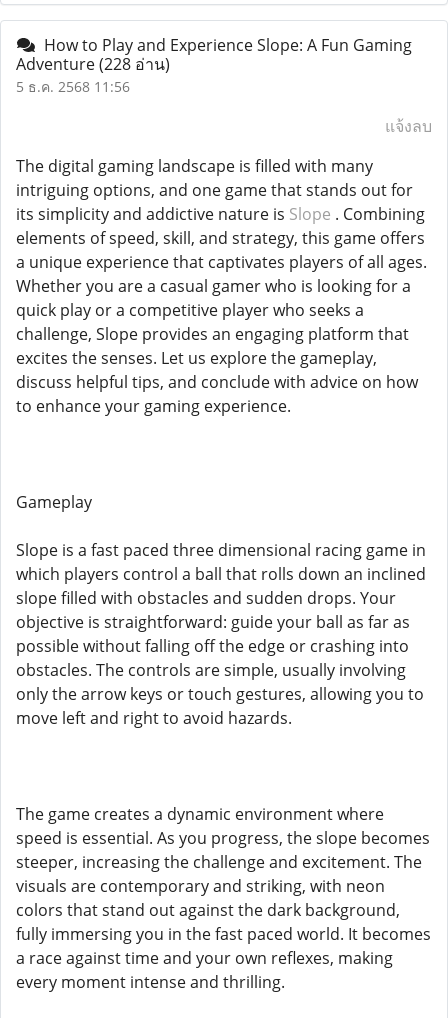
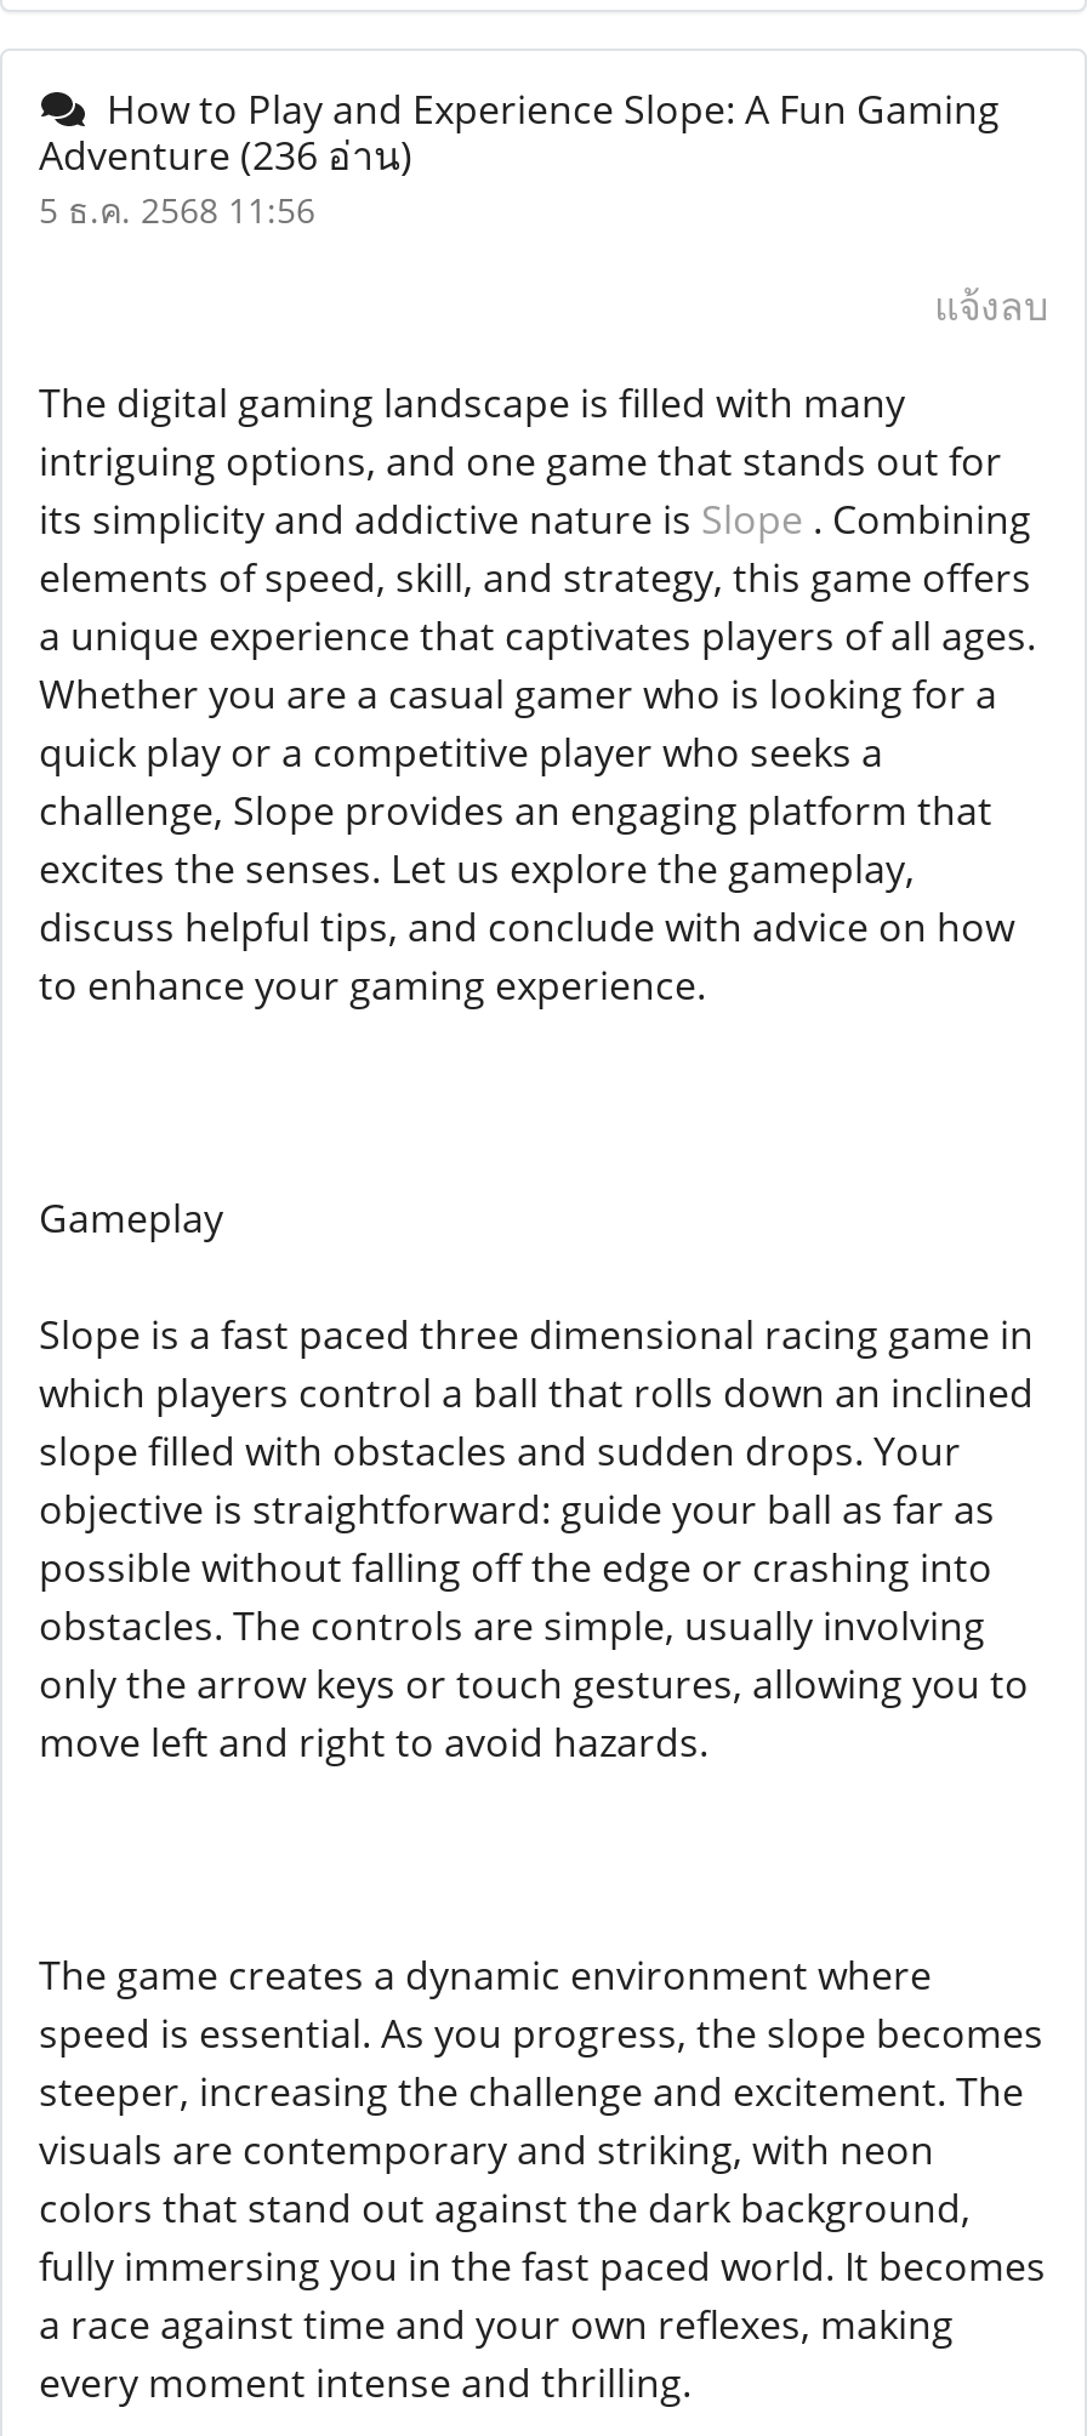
[16,53,170,75] Adventure (228 อ่าน) -> [39,129,412,182] Adventure (236 อ่าน)

